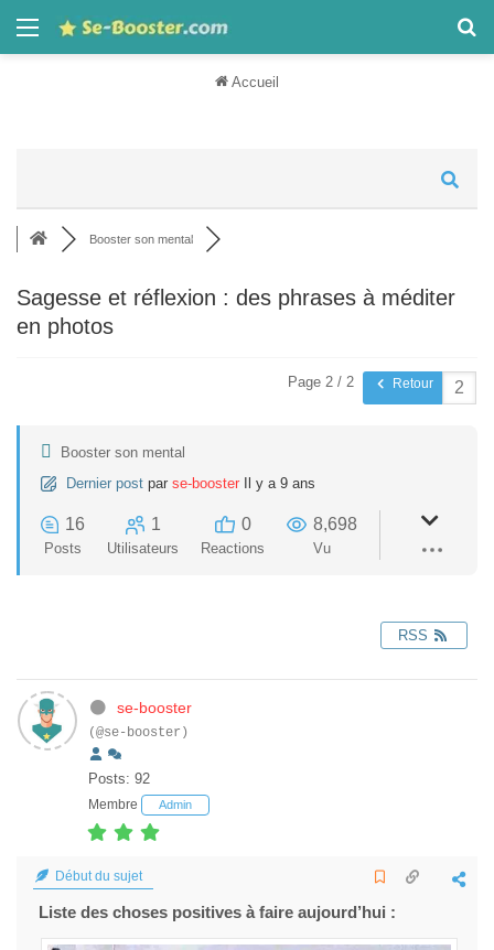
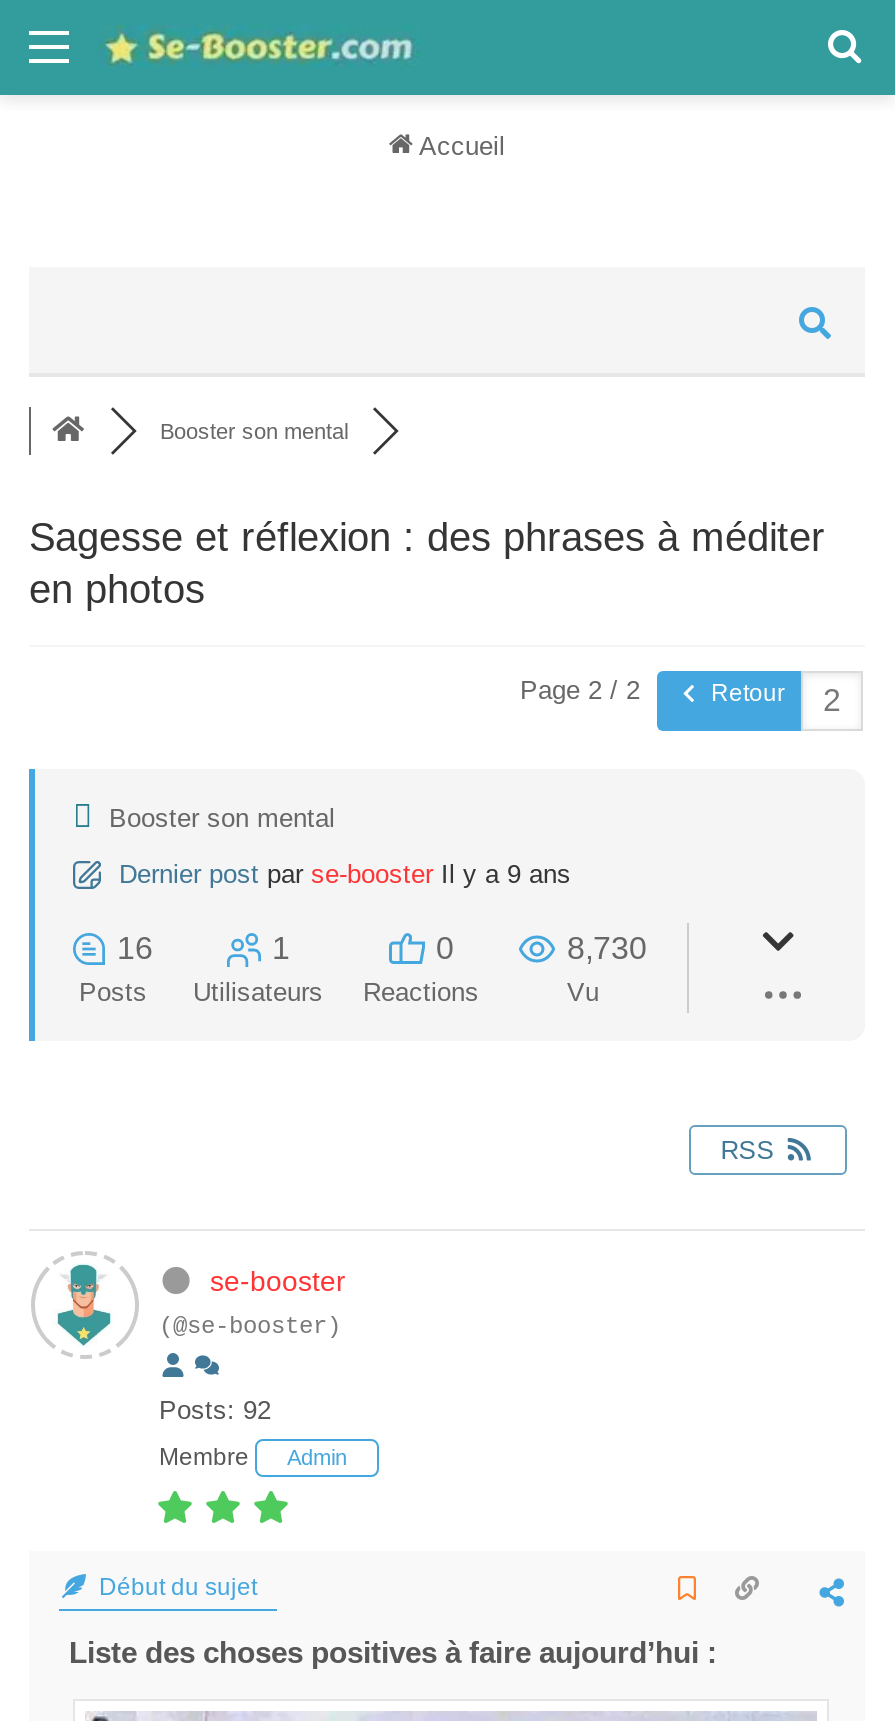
[313,515,357,533] 8,698 -> [567,931,647,965] 8,730

